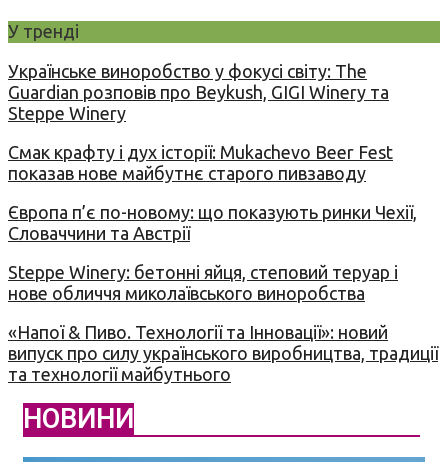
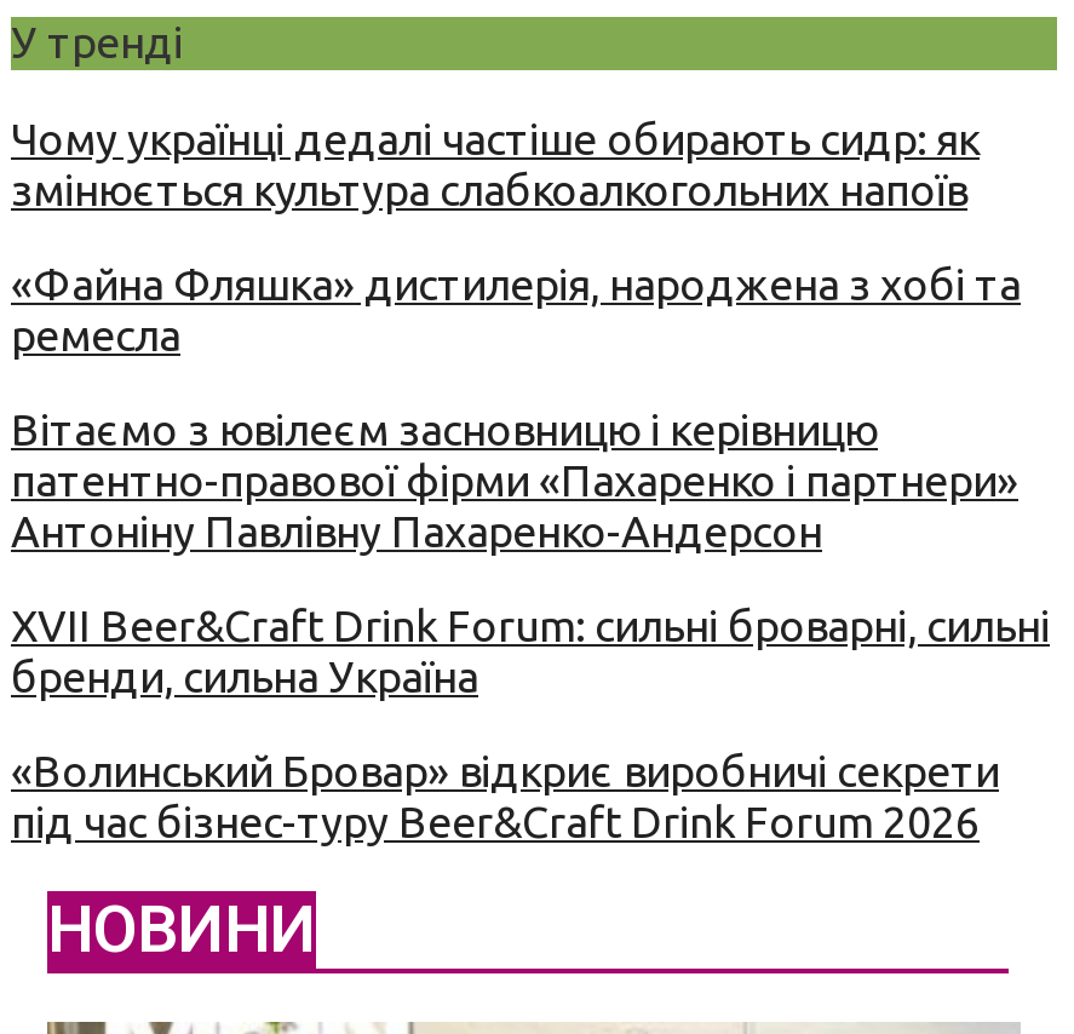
[8,61,389,123] Українське виноробство у фокусі світу: The | Guardian розповів про Beykush, GIGI Winery та | Steppe Winery -> [11,114,980,213] Чому українці дедалі частіше обирають сидр: як | змінюється культура слабкоалкогольних напоїв
[8,142,393,183] Смак крафту і дух історії: Mukachevo Beer Fest | показав нове майбутнє старого пивзаводу -> [11,259,1021,358] «Файна Фляшка» дистилерія, народжена з хобі та | ремесла
[8,202,417,243] Європа п’є по-новому: що показують ринки Чехії, | Словаччини та Австрії -> [11,404,1018,555] Вітаємо з ювілеєм засновницю і керівницю | патентно-правової фірми «Пахаренко і партнери» | Антоніну Павлівну Пахаренко-Андерсон
[8,262,398,303] Steppe Winery: бетонні яйця, степовий теруар і | нове обличчя миколаївського виноробства -> [11,601,1050,700] XVII Beer&Craft Drink Forum: сильні броварні, сильні | бренди, сильна Україна
[8,322,438,384] «Напої & Пиво. Технології та Інновації»: новий | випуск про силу українського виробництва, традиції | та технології майбутнього -> [11,746,999,845] «Волинський Бровар» відкриє виробничі секрети | під час бізнес-туру Beer&Craft Drink Forum 2026

